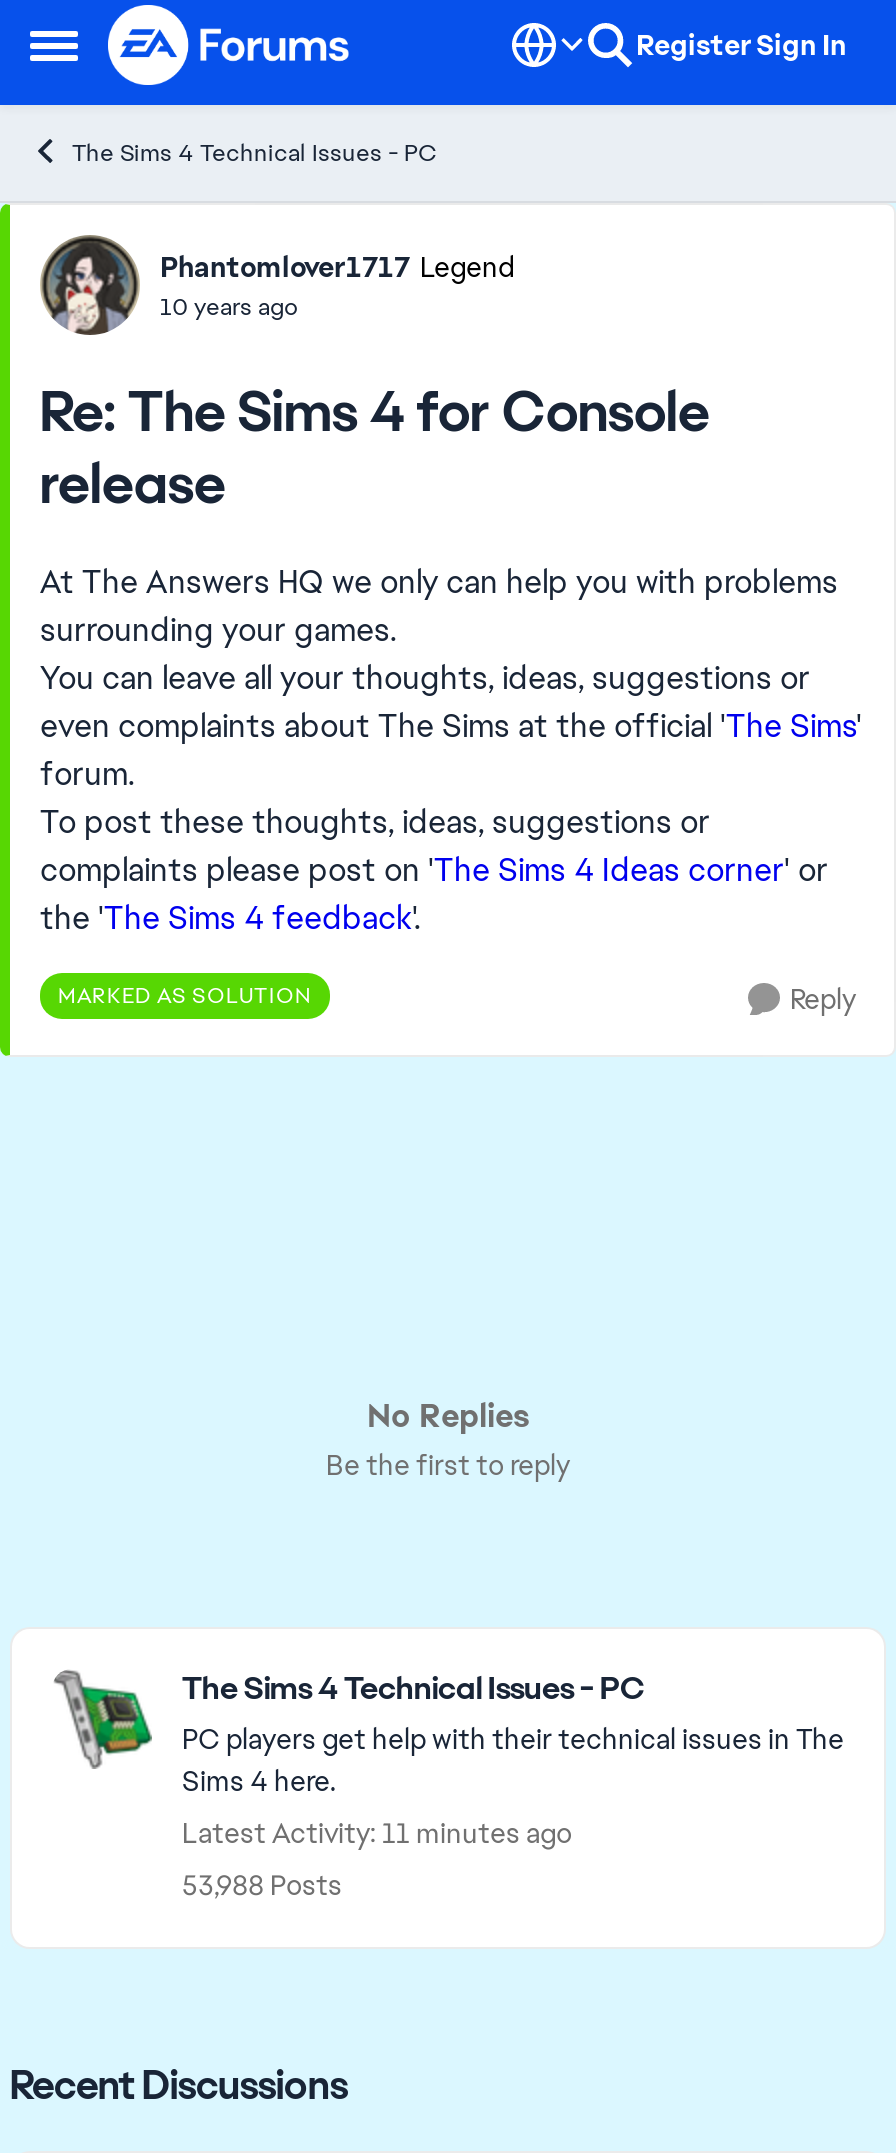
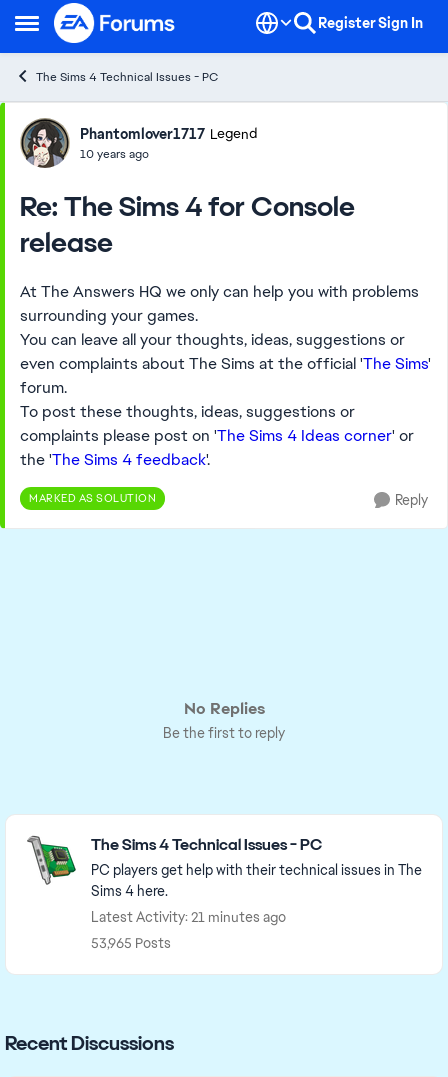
[182,1815,572,1851] Latest Activity: 11 minutes ago -> [91,908,286,926] Latest Activity: 21 minutes ago
[182,1867,342,1903] 53,988 Posts -> [91,934,171,952] 53,965 Posts

